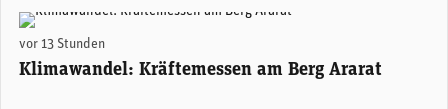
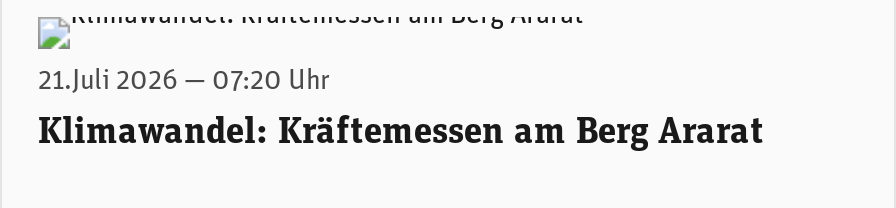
[19,37,105,52] vor 13 Stunden -> [38,68,330,98] 21.Juli 2026 — 07:20 Uhr

